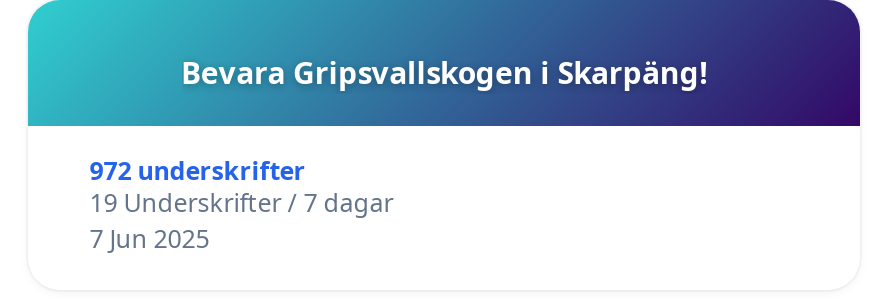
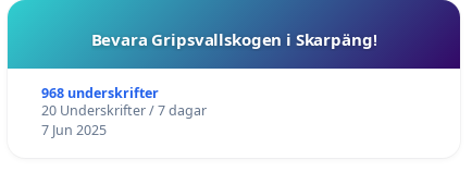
[90,154,306,188] 972 underskrifter -> [41,84,159,102] 968 underskrifter
[90,186,394,220] 19 Underskrifter / 7 dagar -> [41,101,206,120] 20 Underskrifter / 7 dagar

